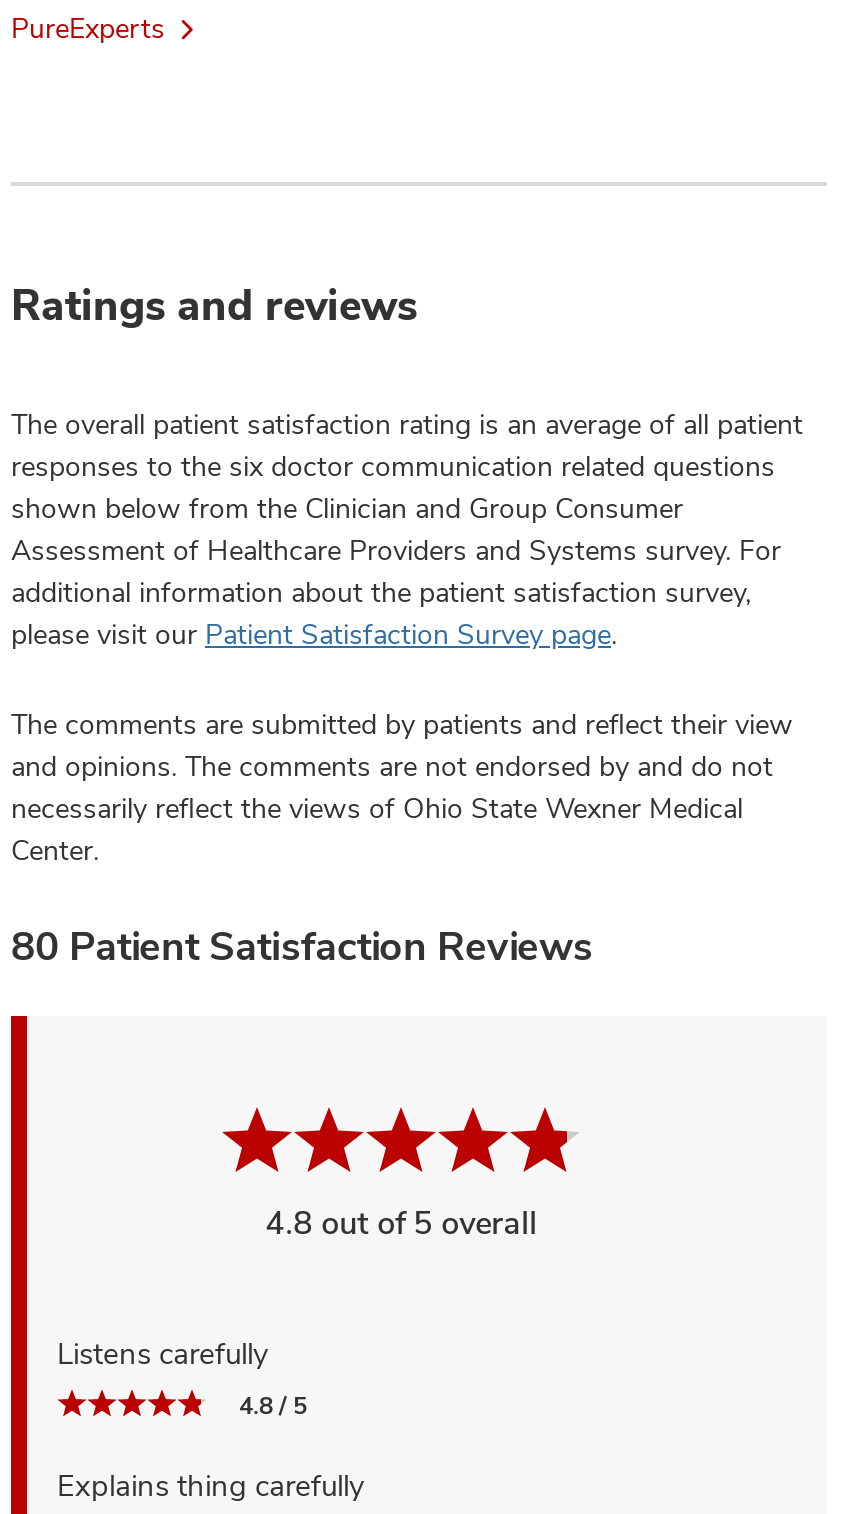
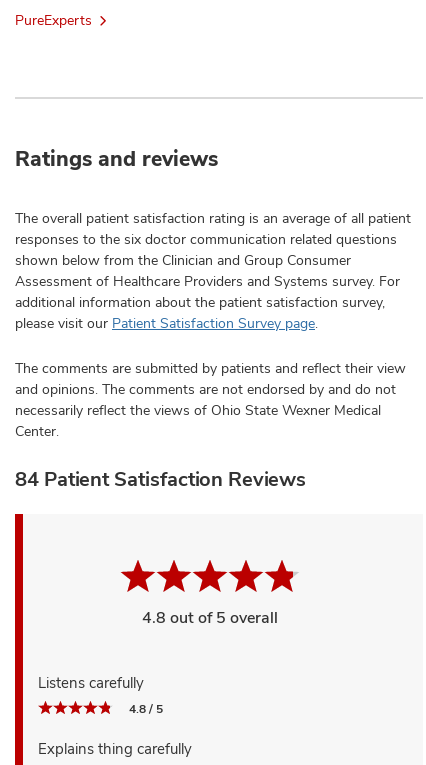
[11,920,593,972] 80 Patient Satisfaction Reviews -> [15,466,306,492] 84 Patient Satisfaction Reviews

